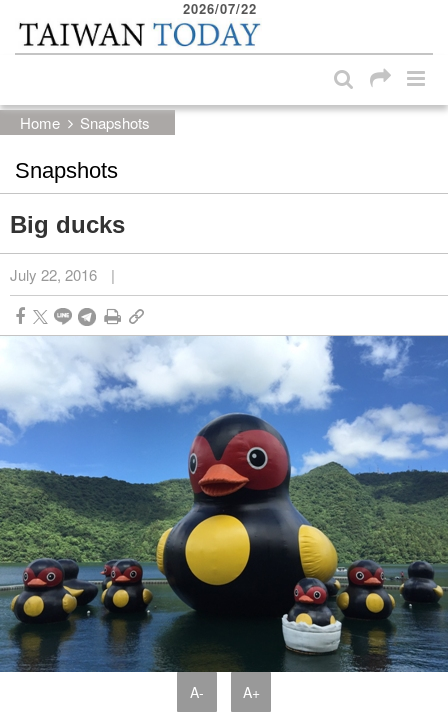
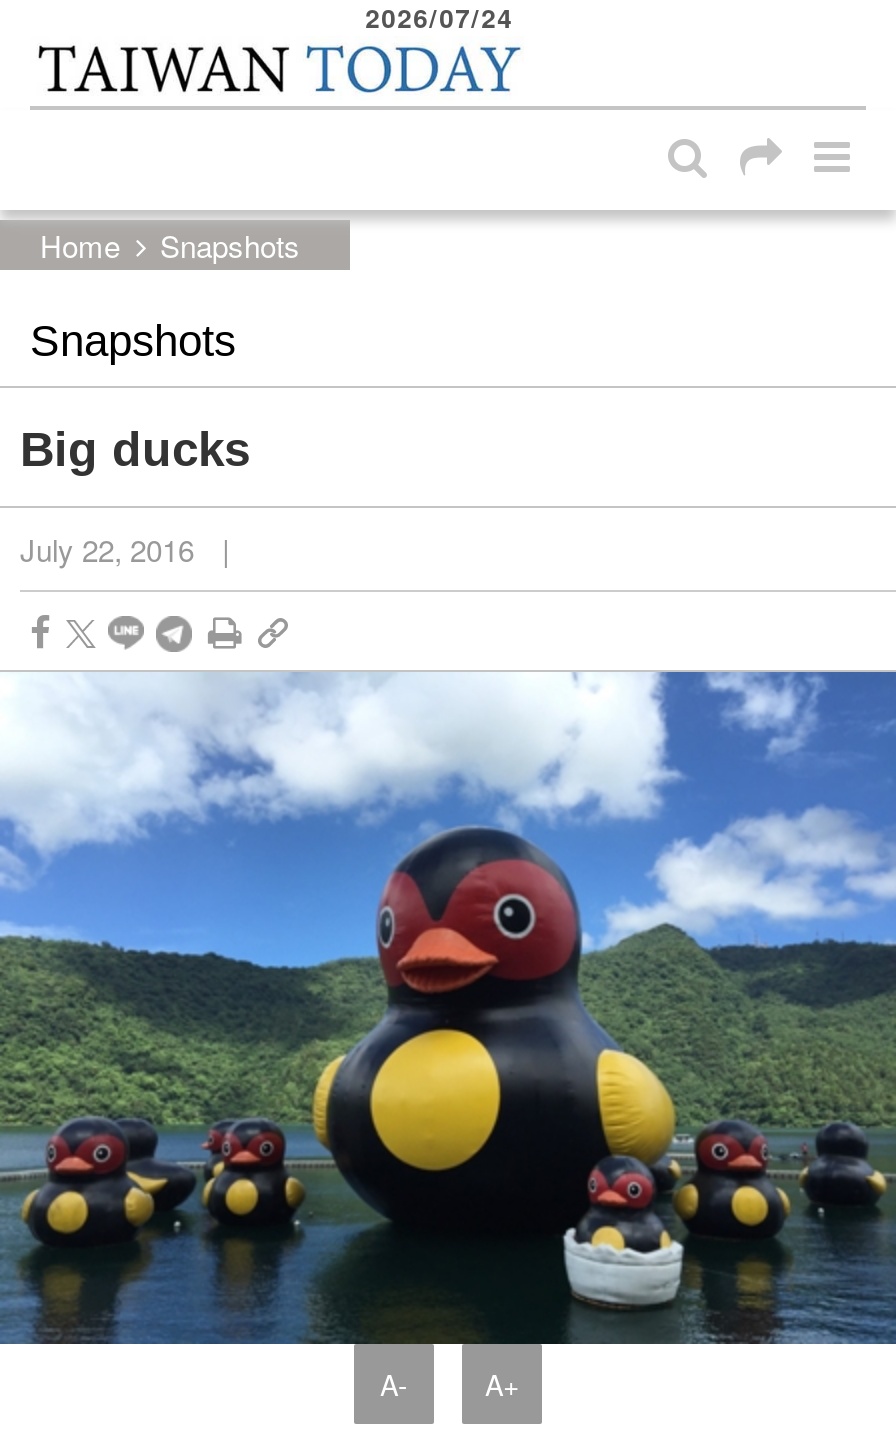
[183,0,257,18] 2026/07/22 -> [365,0,513,36] 2026/07/24

